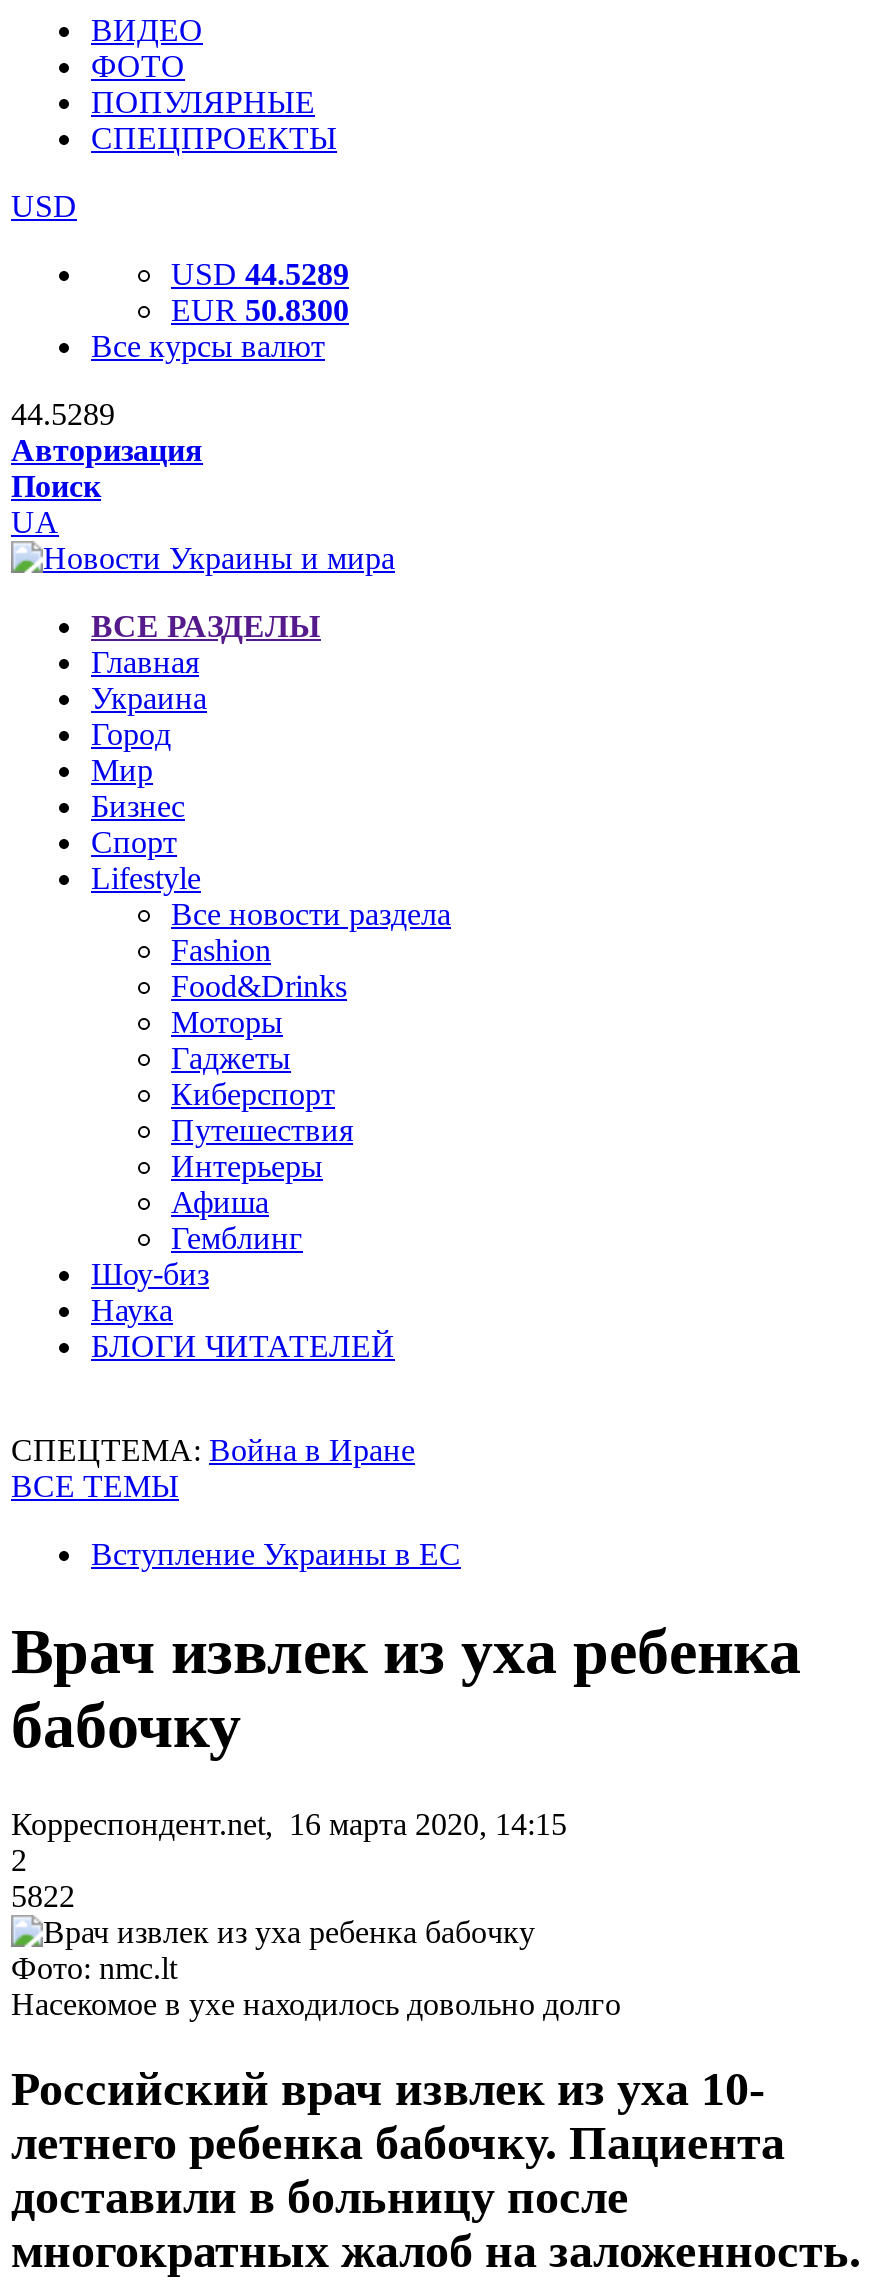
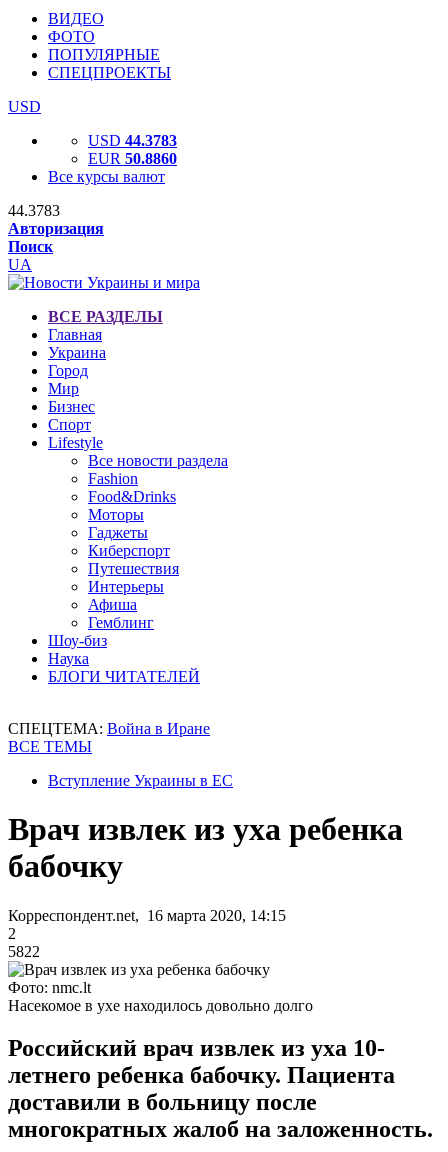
[171,257,349,291] USD 44.5289 -> [88,132,177,149] USD 44.3783
[171,293,349,327] EUR 50.8300 -> [88,150,177,167] EUR 50.8860
[11,397,115,431] 44.5289 -> [8,202,60,219] 44.3783

